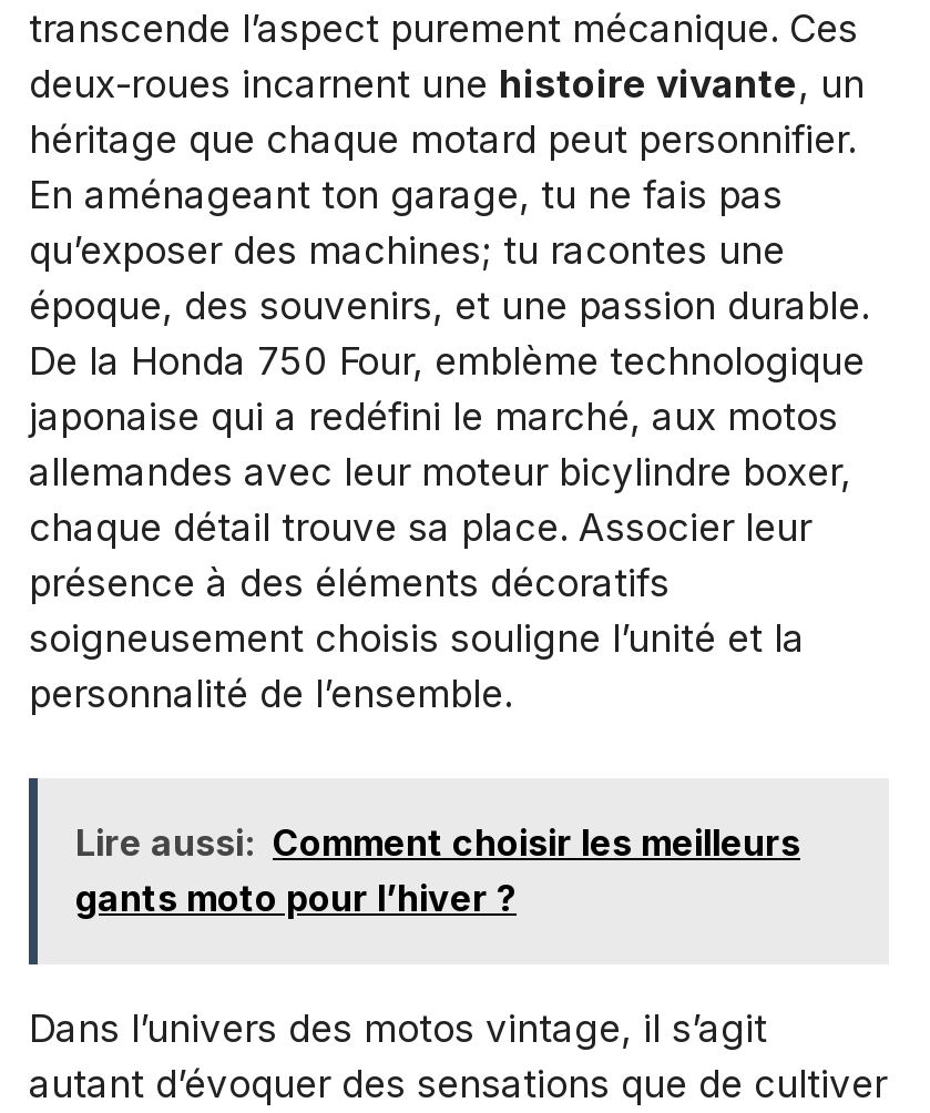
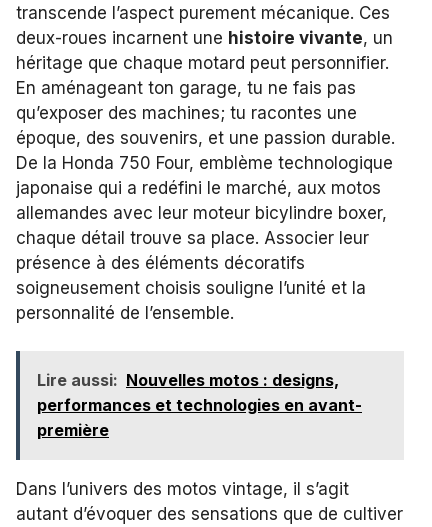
[75,821,800,921] Lire aussi: Comment choisir les meilleurs | gants moto pour l’hiver ? -> [37,370,362,440] Lire aussi: Nouvelles motos : designs, | performances et technologies en avant- | première

